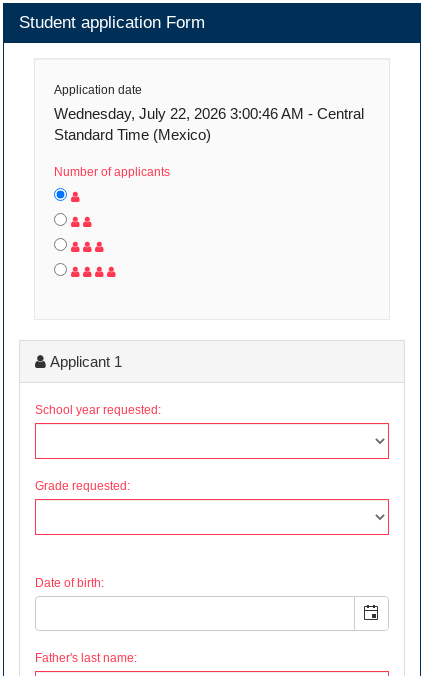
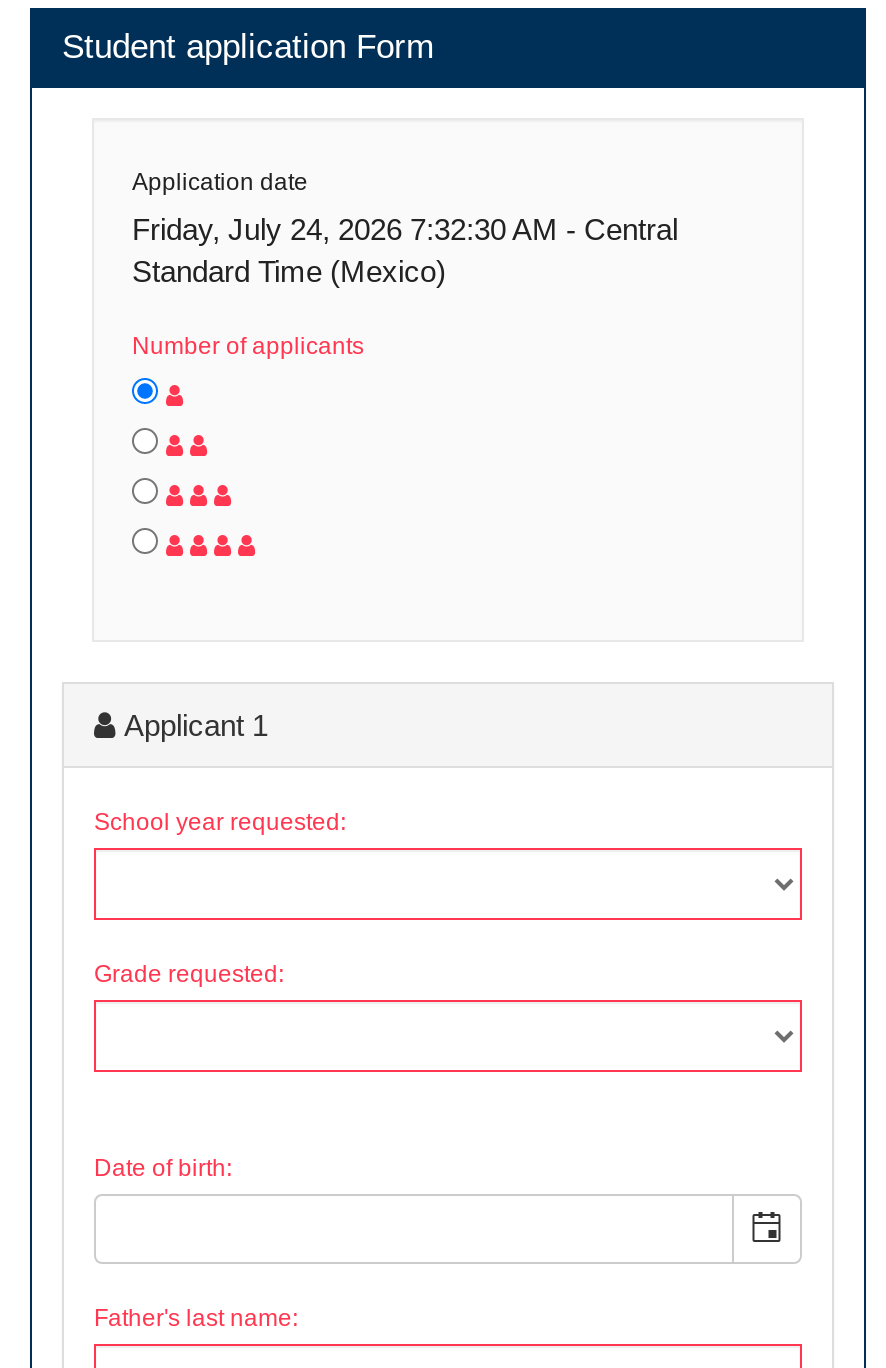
[54,105,364,122] Wednesday, July 22, 2026 3:00:46 AM - Central -> [132,211,678,245] Friday, July 24, 2026 7:32:30 AM - Central

